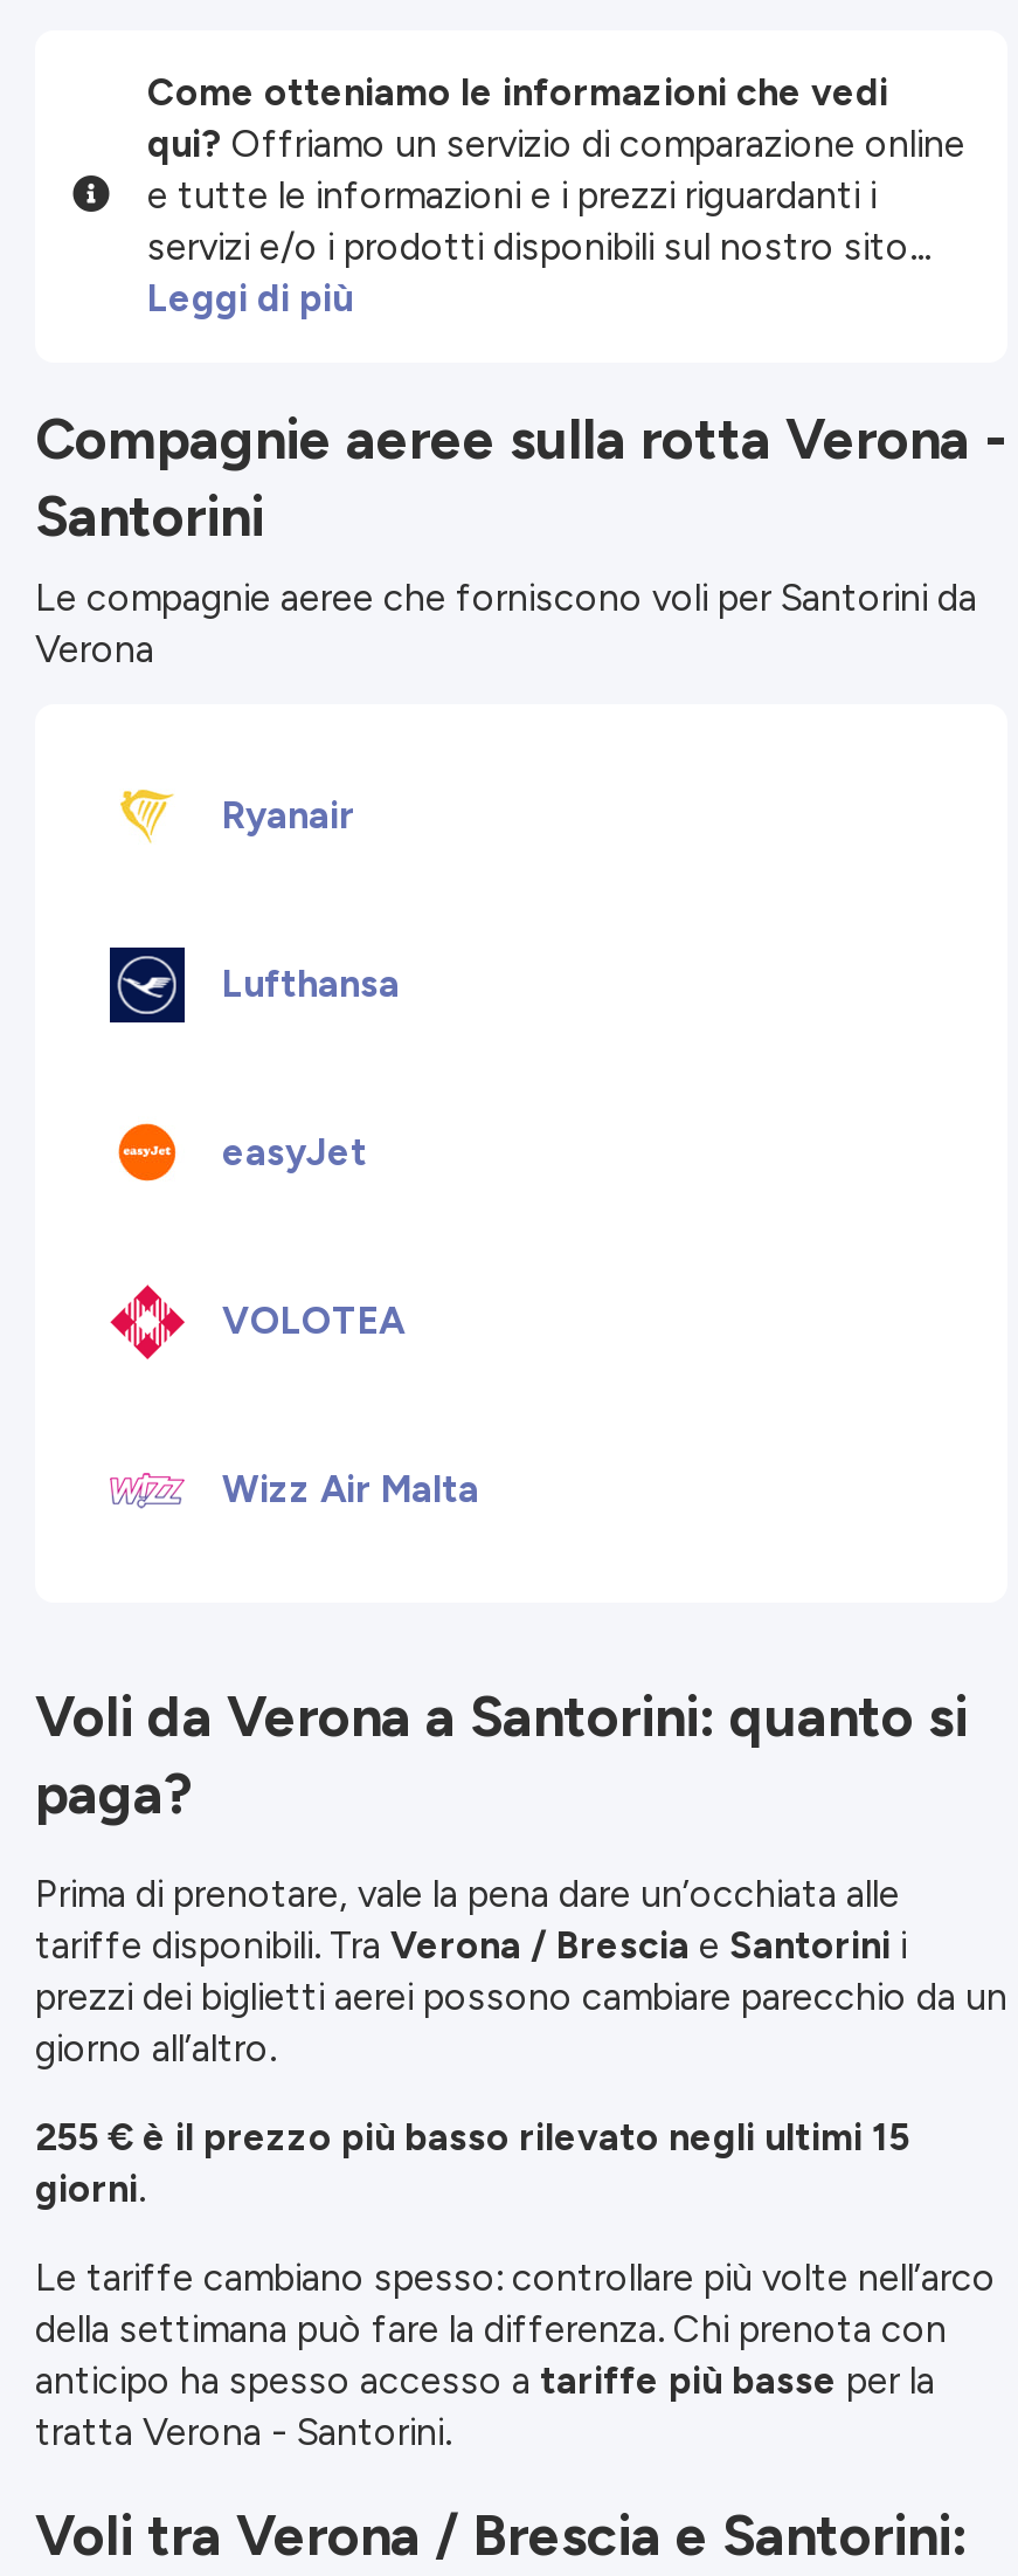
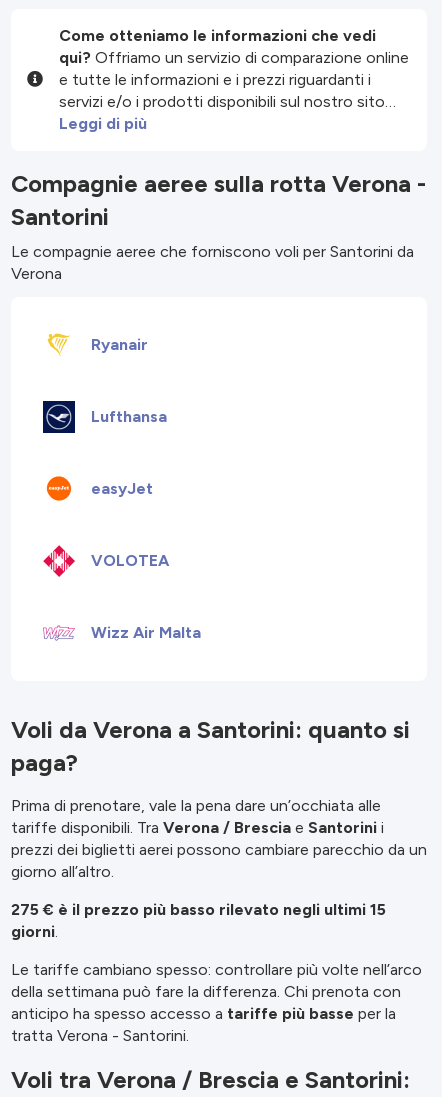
[35,2115,909,2160] 255 € è il prezzo più basso rilevato negli ultimi 15 -> [11,900,386,919] 275 € è il prezzo più basso rilevato negli ultimi 15

